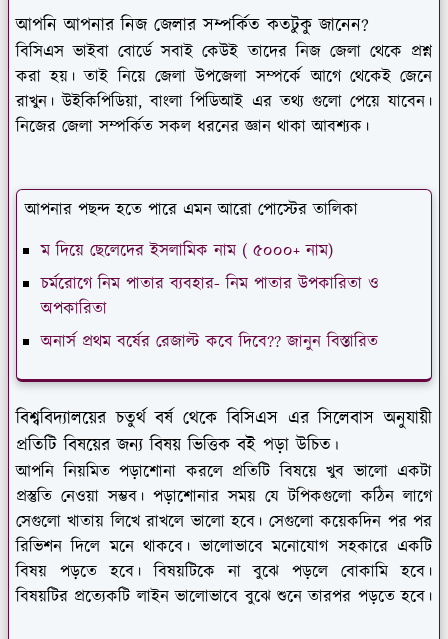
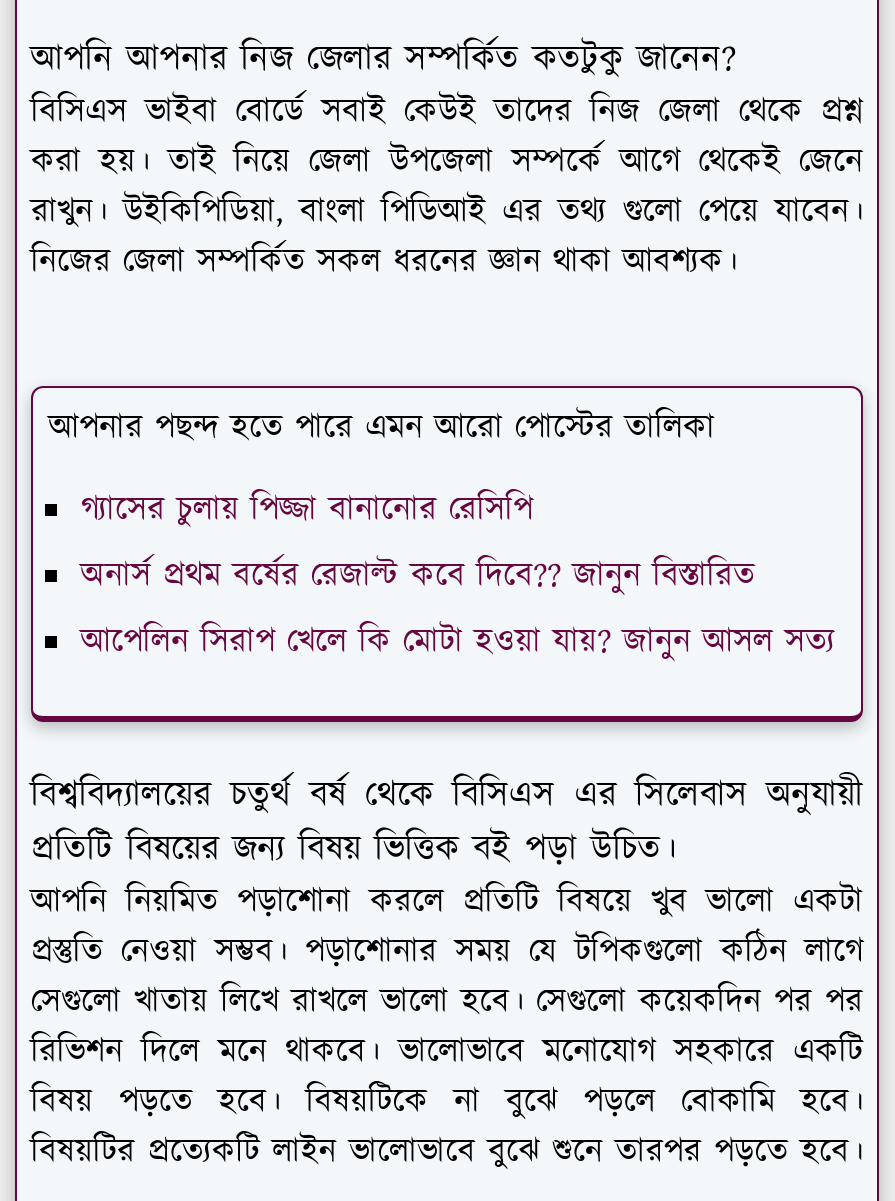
[41,239,379,321] ম দিয়ে ছেলেদের ইসলামিক নাম ( ৫০০০+ নাম) | চর্মরোগে নিম পাতার ব্যবহার- নিম পাতার উপকারিতা ও | অপকারিতা -> [81,486,533,534] গ্যাসের চুলায় পিজ্জা বানানোর রেসিপি
moved [41,330,378,354] -> [81,552,755,600]: অনার্স প্রথম বর্ষের রেজাল্ট কবে দিবে?? জানুন বিস্তারিত
none -> [81,618,835,666] আপেলিন সিরাপ খেলে কি মোটা হওয়া যায়? জানুন আসল সত্য

